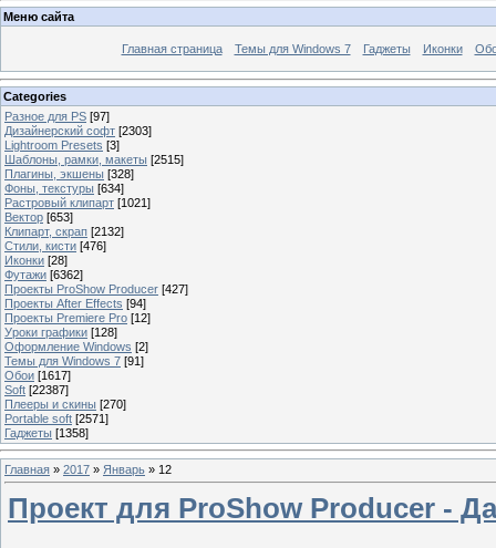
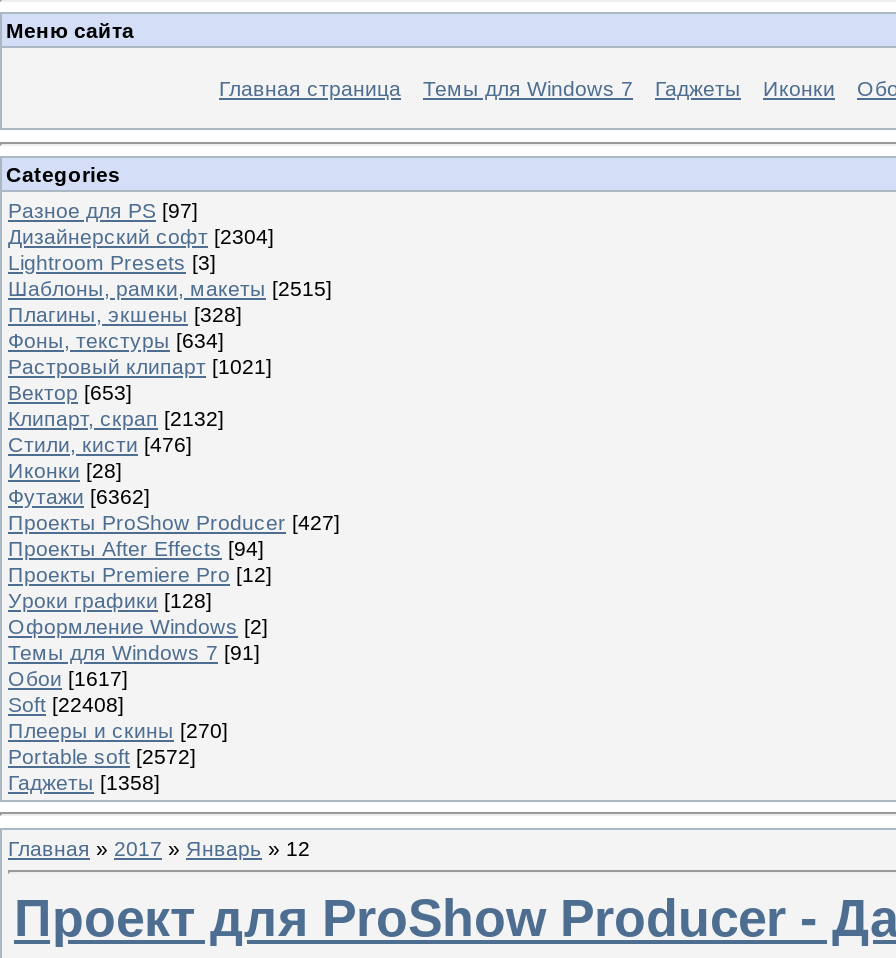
[4,124,152,137] Дизайнерский софт [2303] -> [8,224,274,248] Дизайнерский софт [2304]
[4,383,69,396] Soft [22387] -> [8,692,124,716] Soft [22408]
[4,412,108,425] Portable soft [2571] -> [8,744,196,768] Portable soft [2572]

